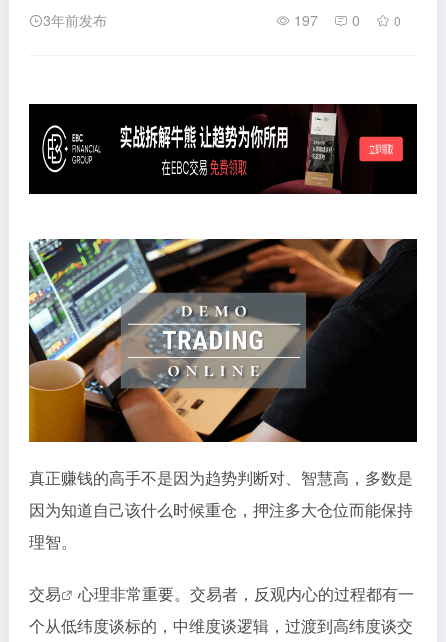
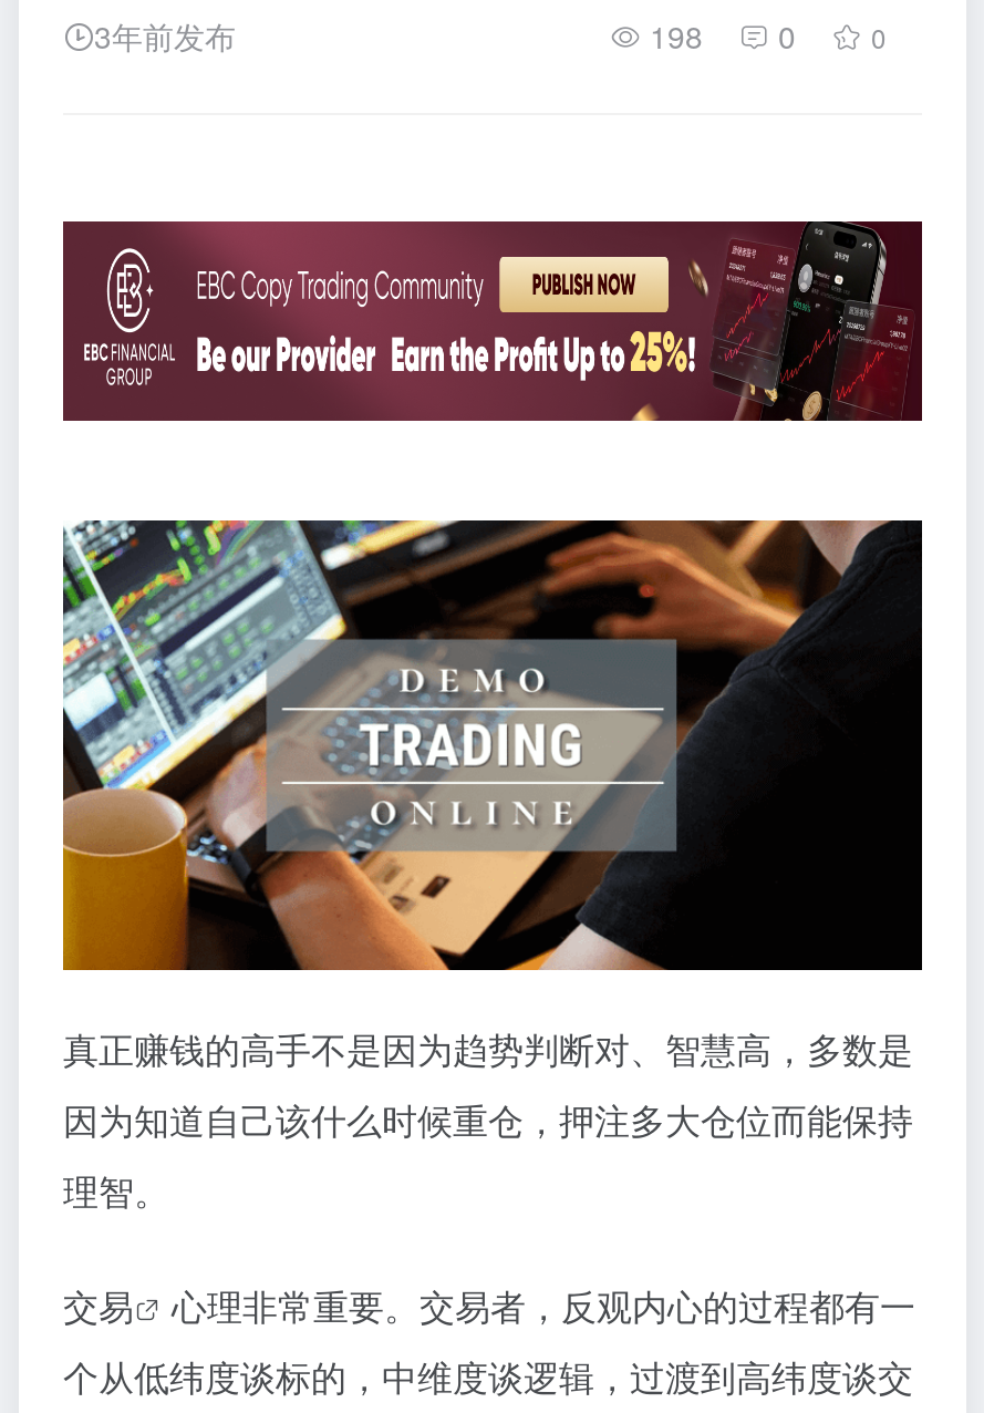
[290,10,401,30] 197 0 0 -> [641,13,887,58] 198 0 0
[30,103,417,195] [image] -> [63,219,922,423] [image]

